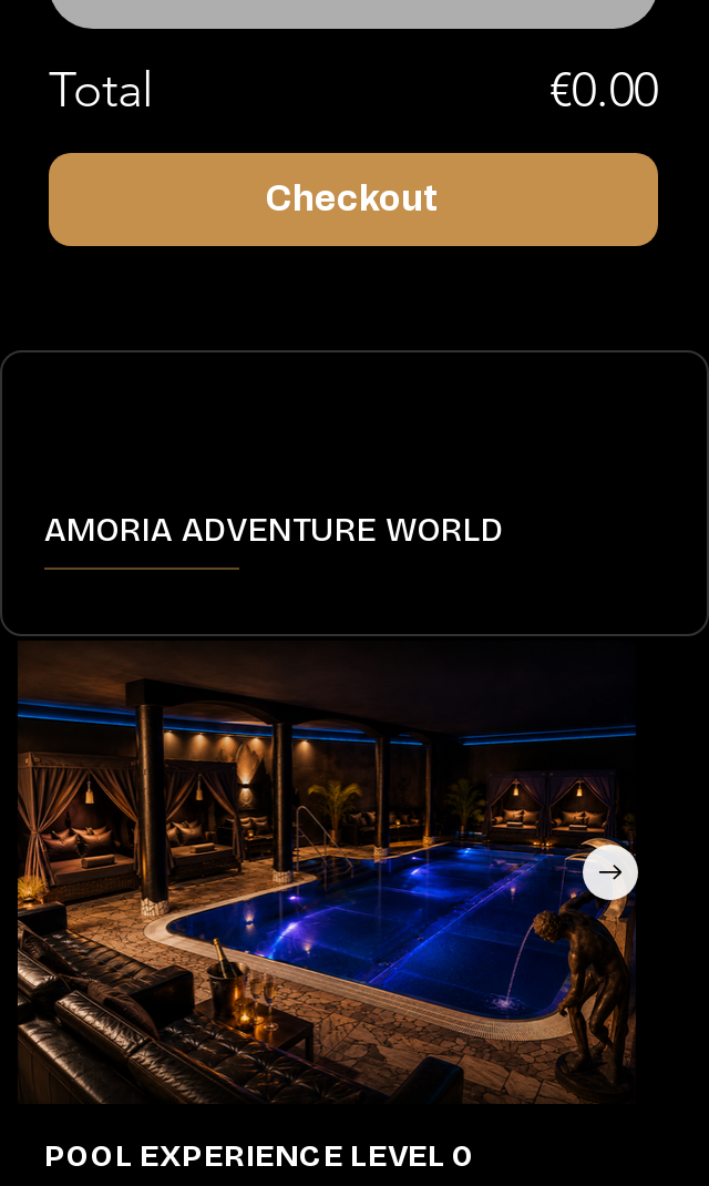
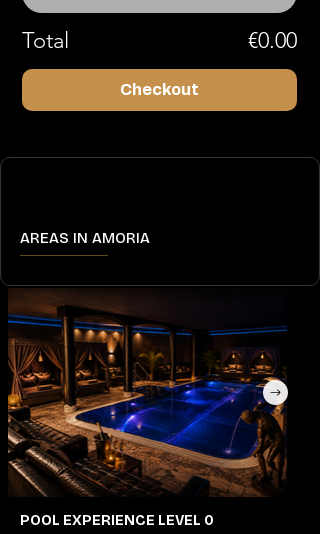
[44,510,503,550] AMORIA ADVENTURE WORLD -> [20,229,150,247] AREAS IN AMORIA

